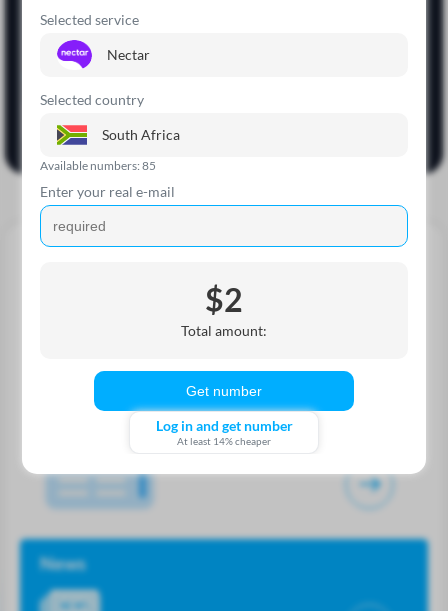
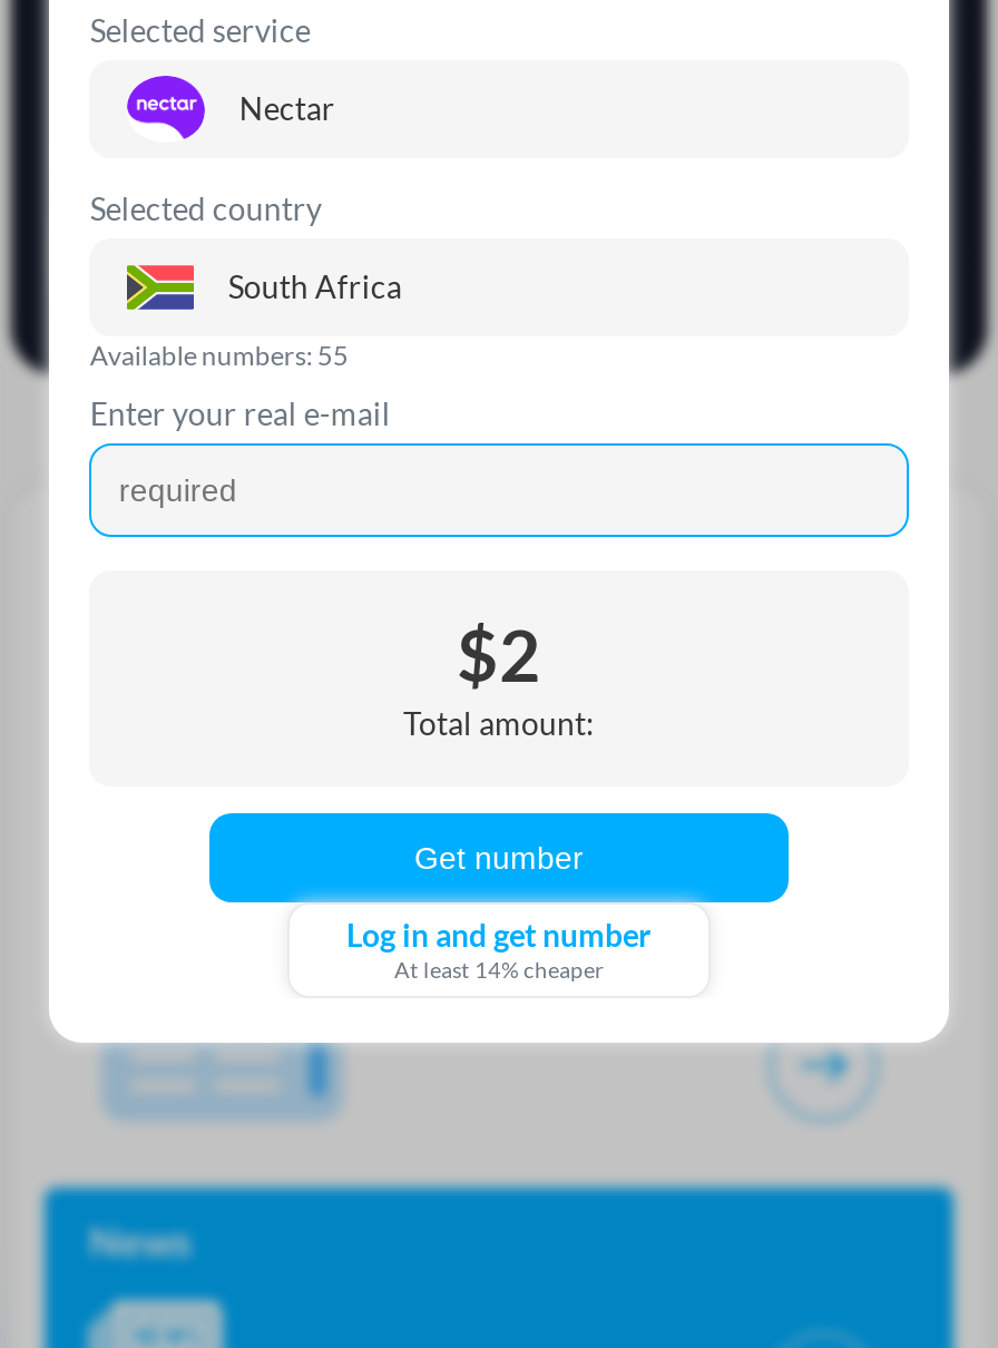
[40,158,156,173] Available numbers: 85 -> [90,339,348,372] Available numbers: 55

